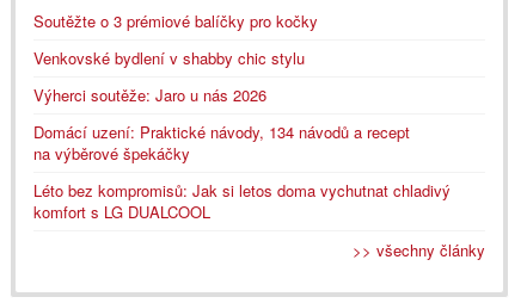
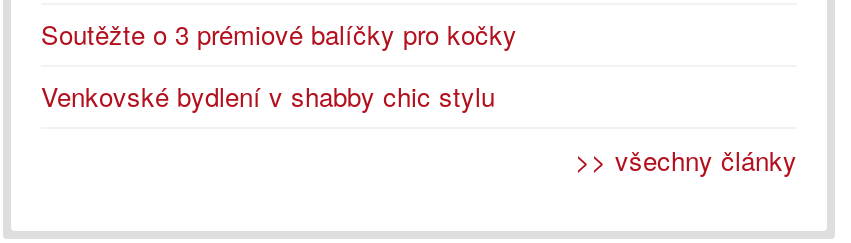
[33,83,451,223] Výherci soutěže: Jaro u nás 2026 | Domácí uzení: Praktické návody, 134 návodů a recept | na výběrové špekáčky | Léto bez kompromisů: Jak si letos doma vychutnat chladivý | komfort s LG DUALCOOL -> none

